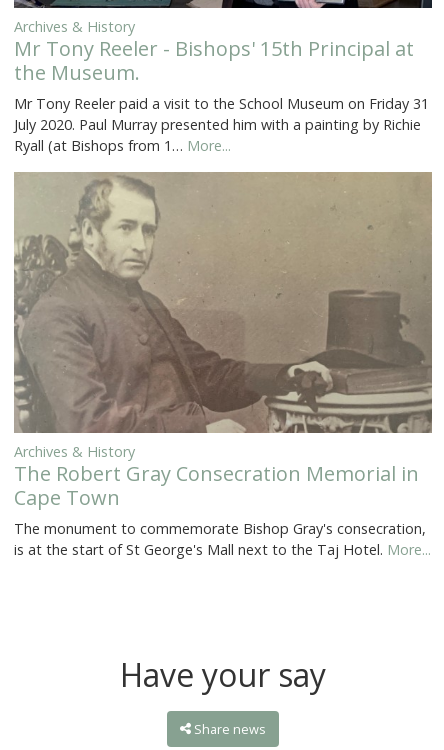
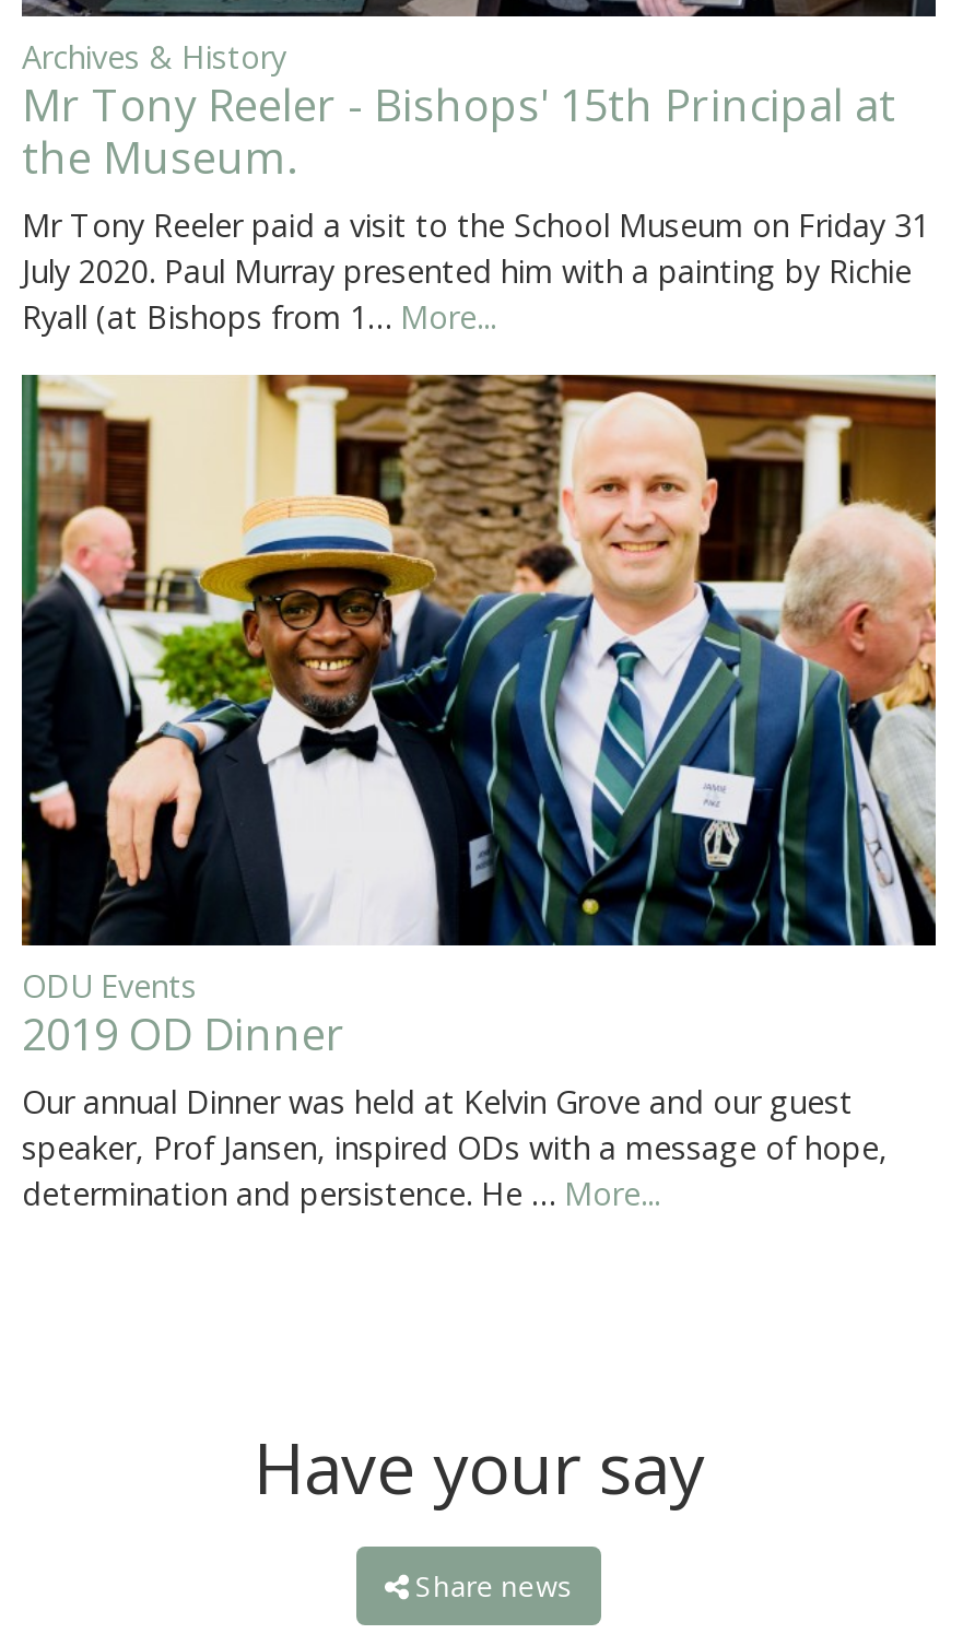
[13,172,433,559] [image] | Archives & History | The Robert Gray Consecration Memorial in | Cape Town | The monument to commemorate Bishop Gray's consecration, | is at the start of St George's Mall next to the Taj Hotel. More... -> [20,374,936,1215] [image] | ODU Events | 2019 OD Dinner | Our annual Dinner was held at Kelvin Grove and our guest | speaker, Prof Jansen, inspired ODs with a message of hope, | determination and persistence. He … More...

